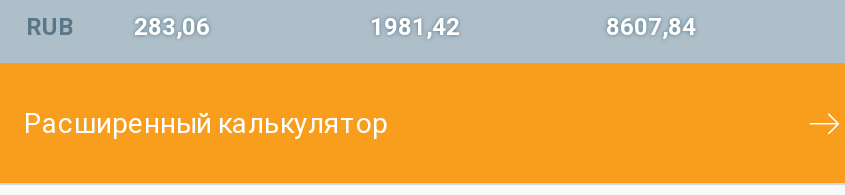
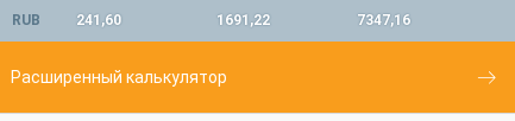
[134,13,210,41] 283,06 -> [76,12,121,28] 241,60
[370,13,460,41] 1981,42 -> [216,12,270,28] 1691,22
[606,13,696,41] 8607,84 -> [357,12,410,28] 7347,16

